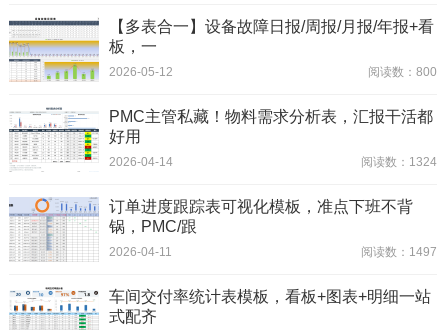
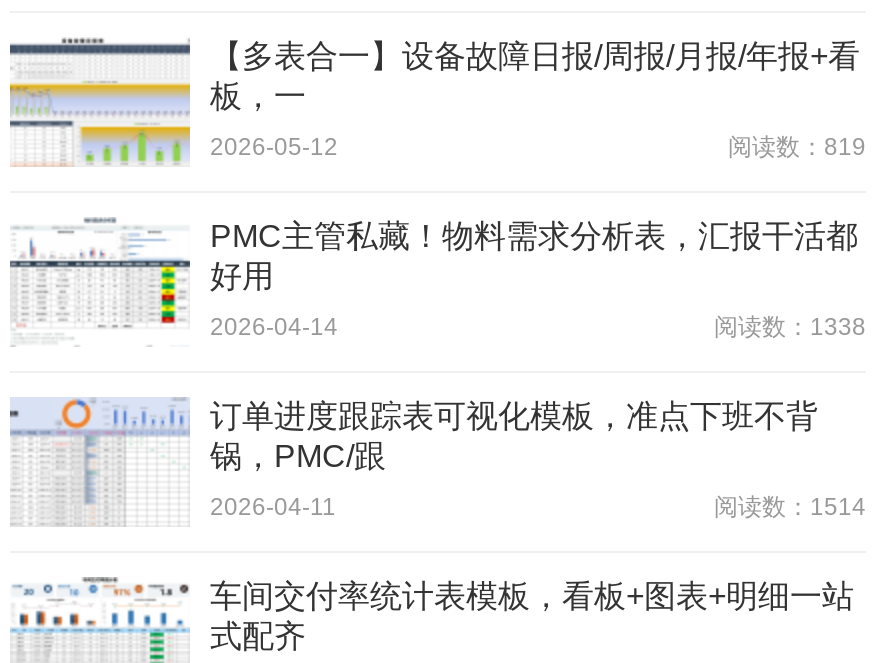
[368,65,437,79] 阅读数：800 -> [728,133,866,161] 阅读数：819
[361,155,437,169] 阅读数：1324 -> [714,313,866,341] 阅读数：1338
[361,245,437,259] 阅读数：1497 -> [714,493,866,521] 阅读数：1514

